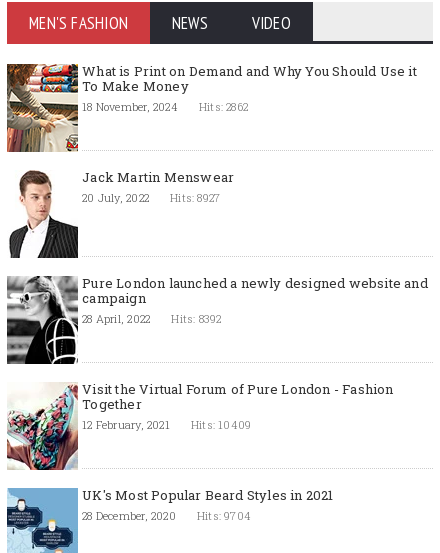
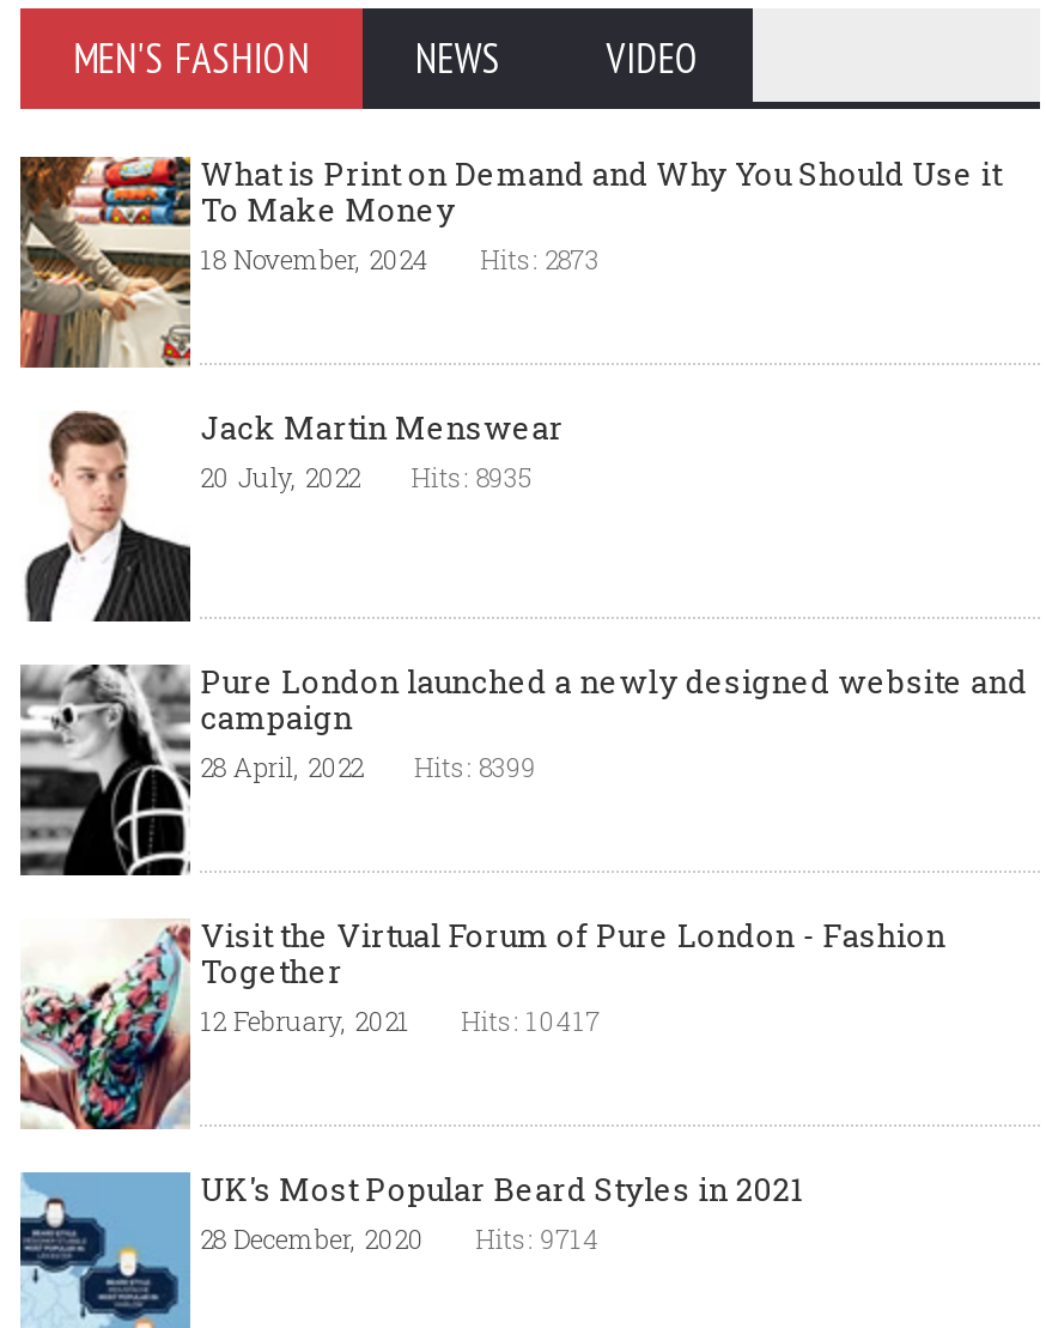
[82,99,248,114] 18 November, 2024 Hits: 2862 -> [200,241,600,277] 18 November, 2024 Hits: 2873
[82,190,220,205] 20 July, 2022 Hits: 8927 -> [200,459,531,495] 20 July, 2022 Hits: 8935
[82,311,221,326] 28 April, 2022 Hits: 8392 -> [200,748,536,784] 28 April, 2022 Hits: 8399
[82,417,251,432] 12 February, 2021 Hits: 10409 -> [200,1002,600,1038] 12 February, 2021 Hits: 10417
[82,508,251,523] 28 December, 2020 Hits: 9704 -> [200,1220,600,1256] 28 December, 2020 Hits: 9714

